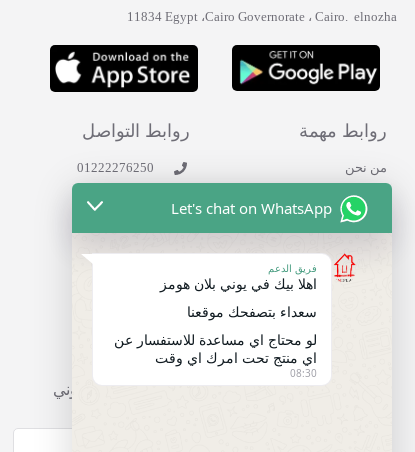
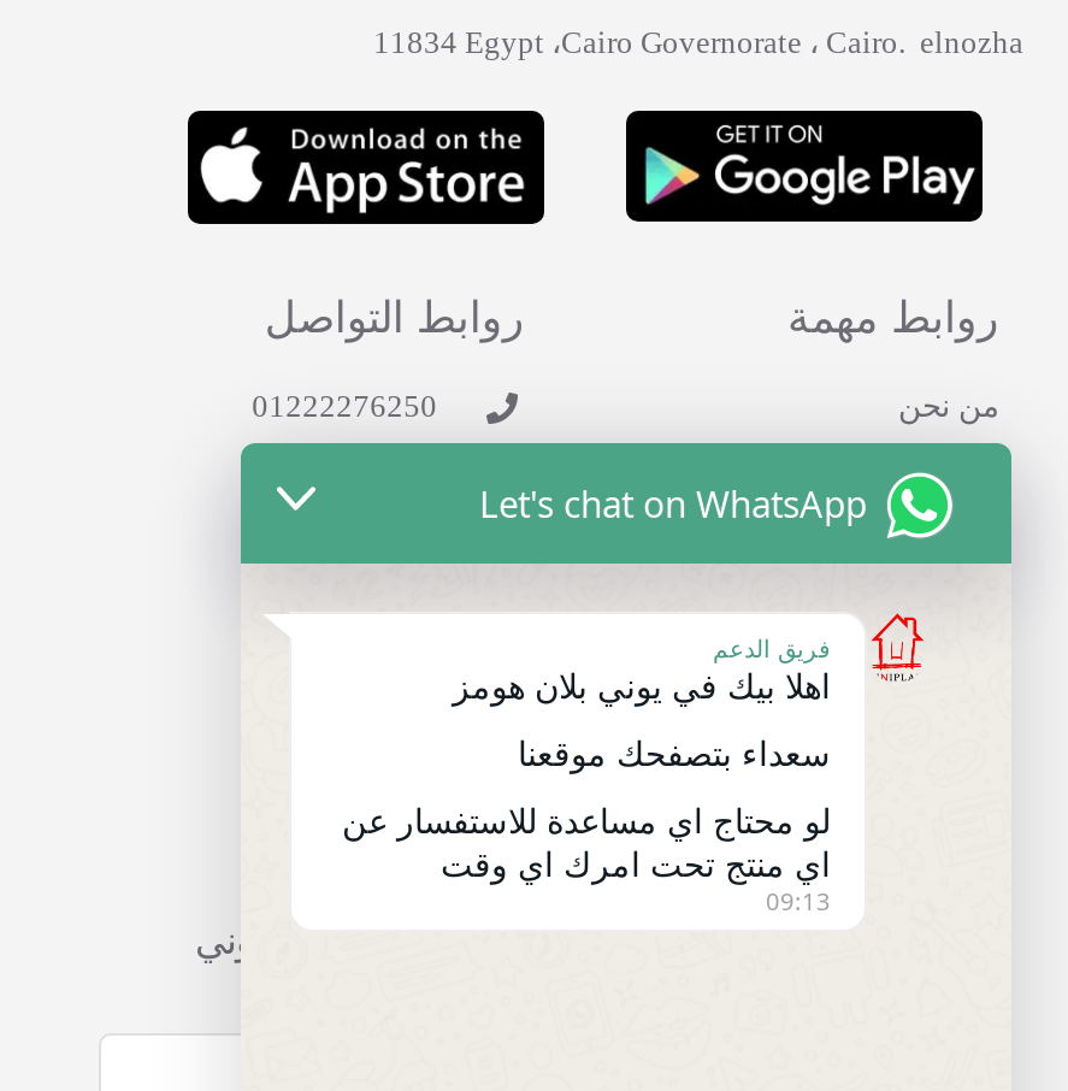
[290,366,317,380] 08:30 -> [766,884,831,918] 09:13

